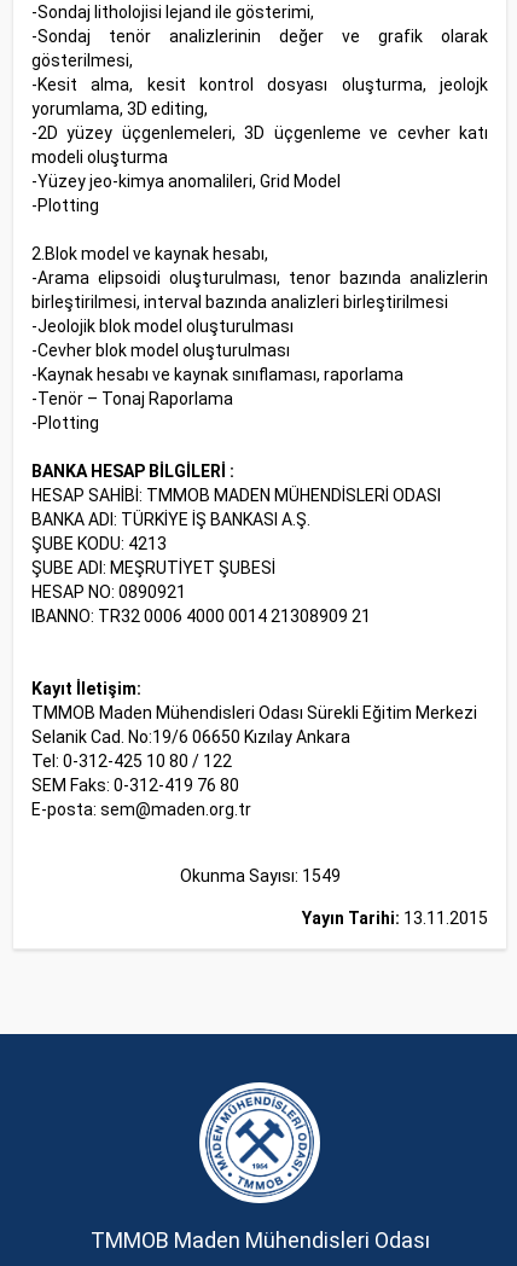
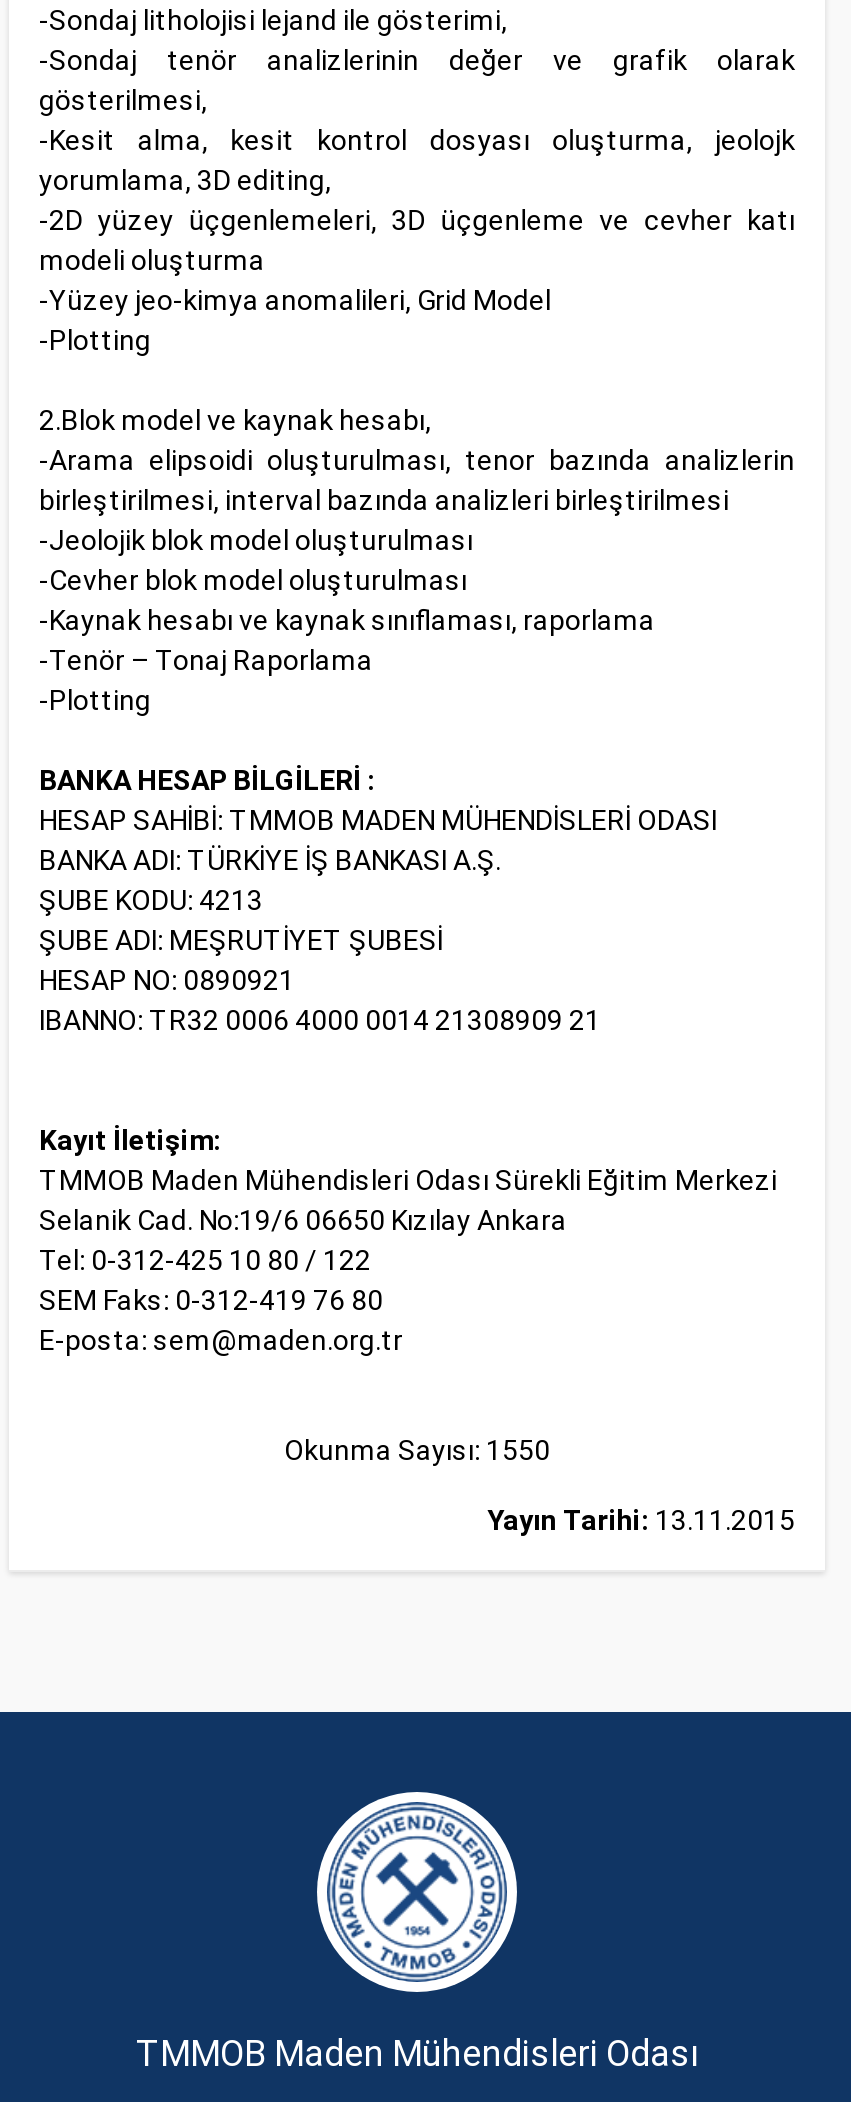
[179,866,340,885] Okunma Sayısı: 1549 -> [284,1434,550,1466] Okunma Sayısı: 1550

